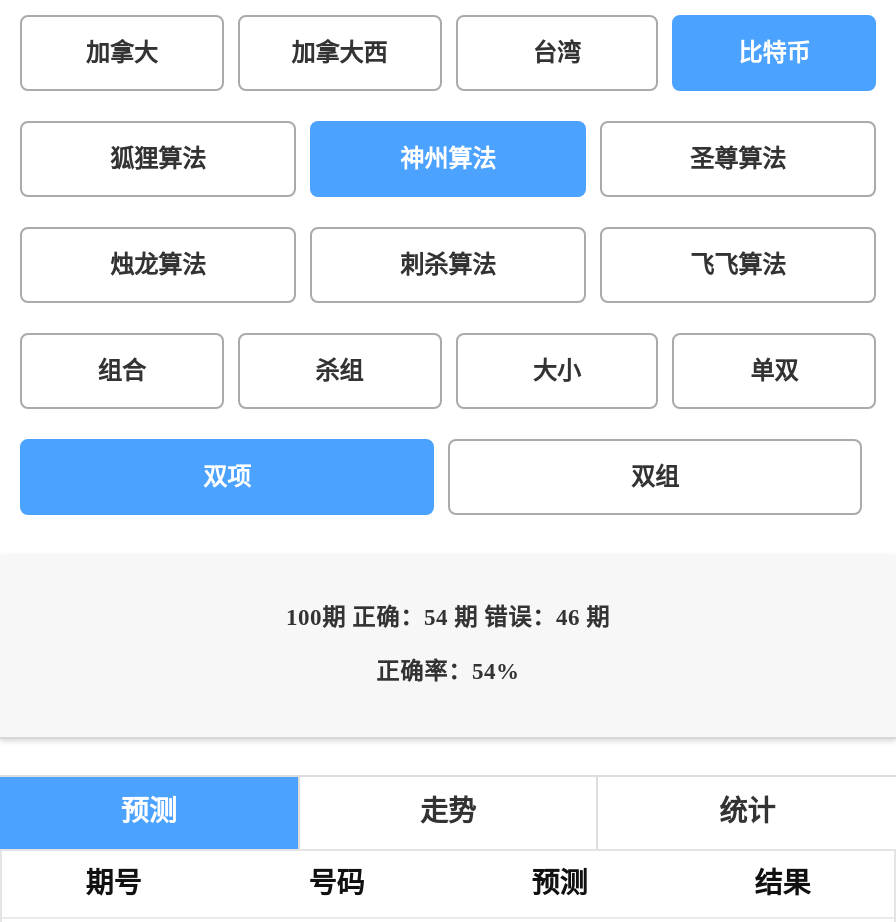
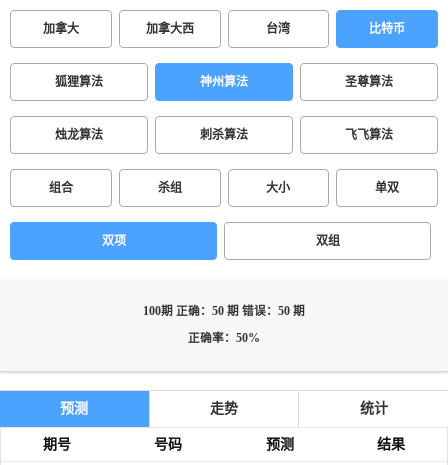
[286,605,610,631] 100期 正确：54 期 错误：46 期 -> [143,305,305,318] 100期 正确：50 期 错误：50 期
[376,659,520,685] 正确率：54% -> [188,332,260,345] 正确率：50%

